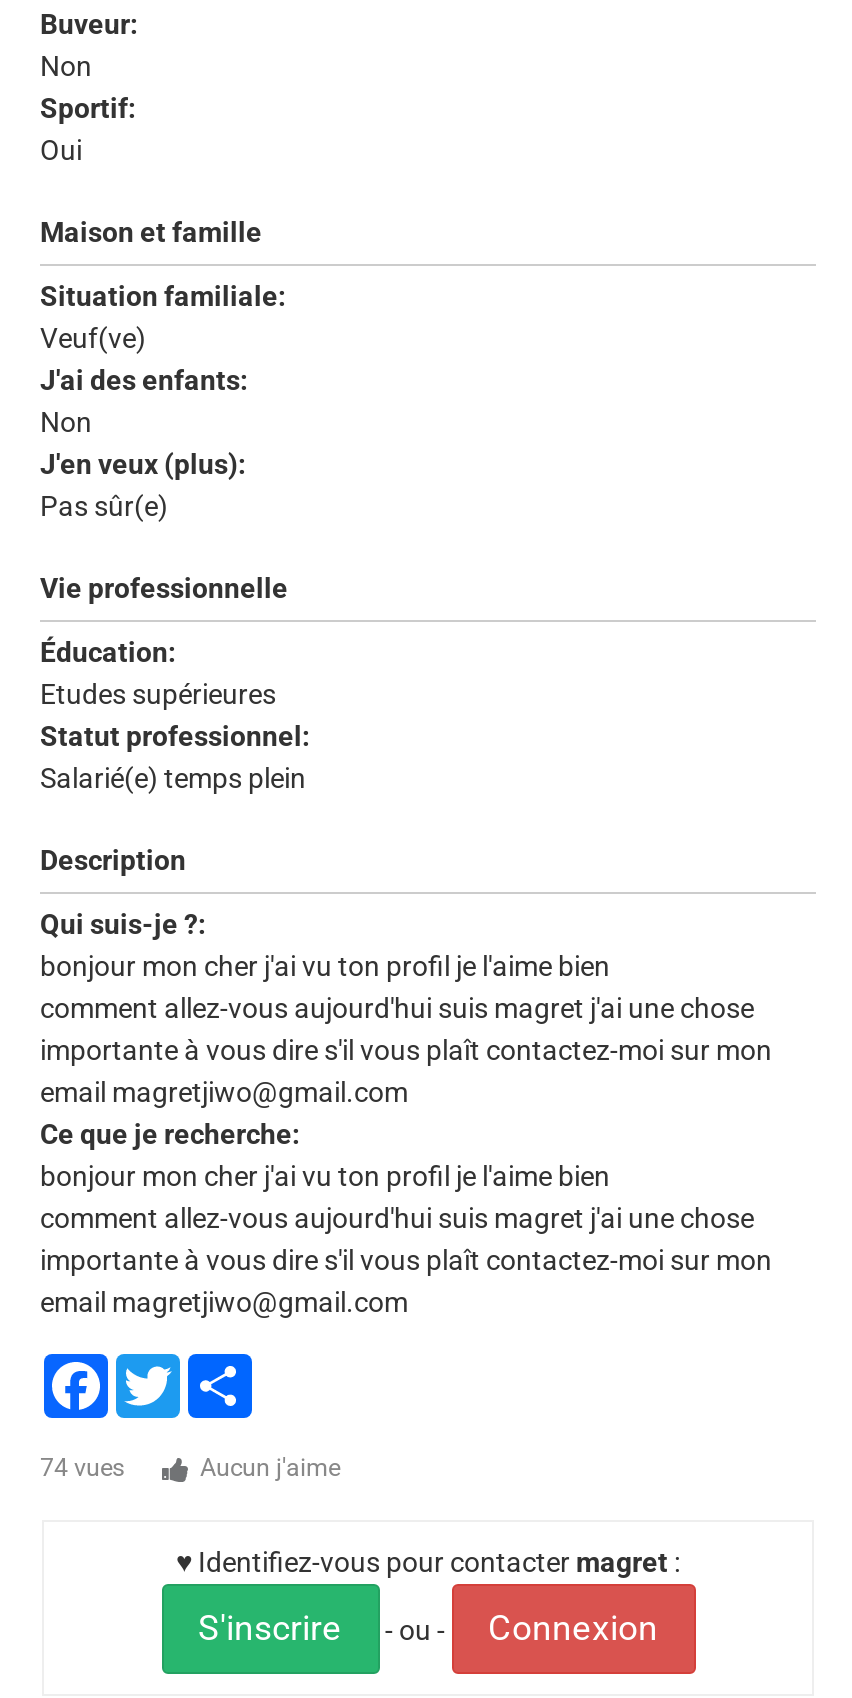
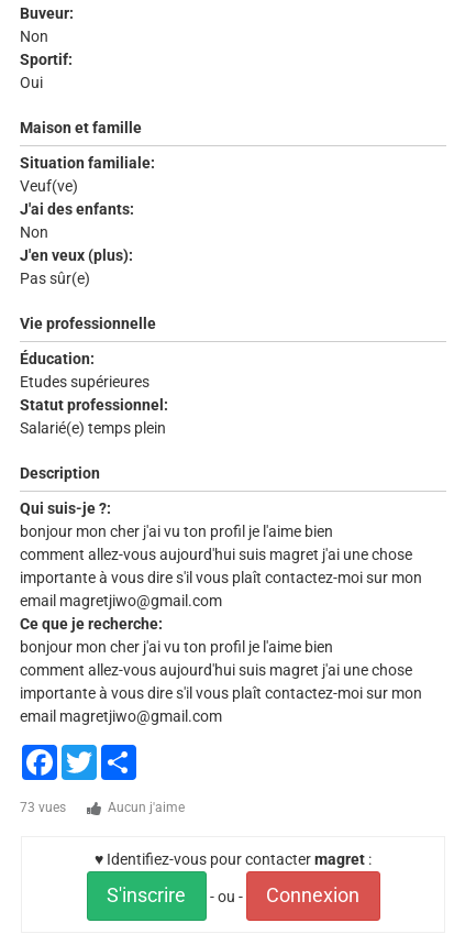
[40,1454,124,1482] 74 vues -> [20,800,66,815] 73 vues

